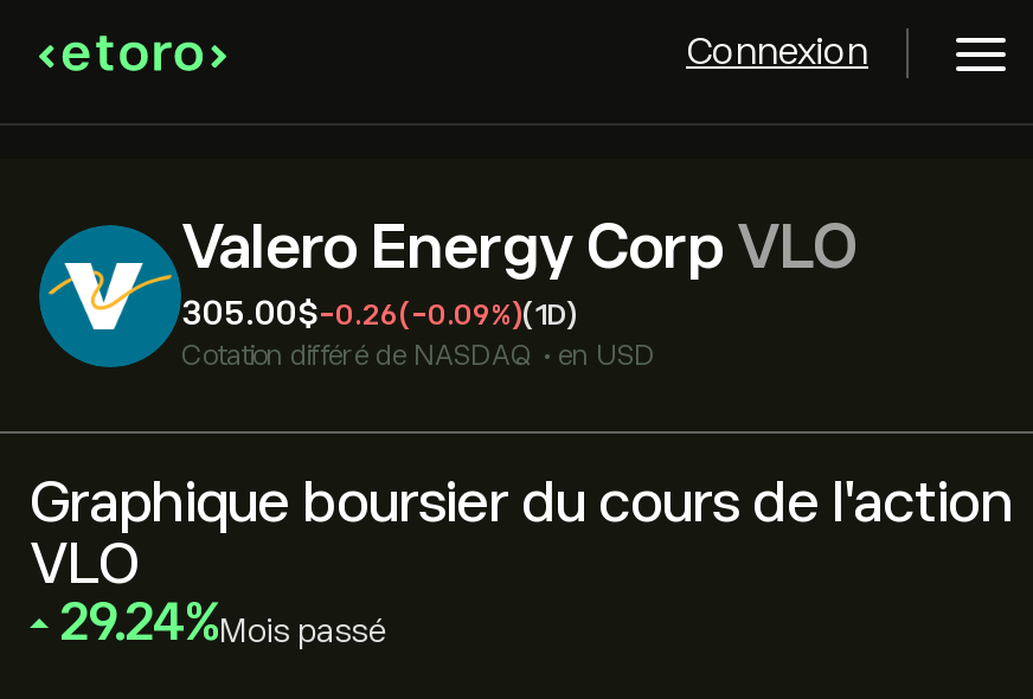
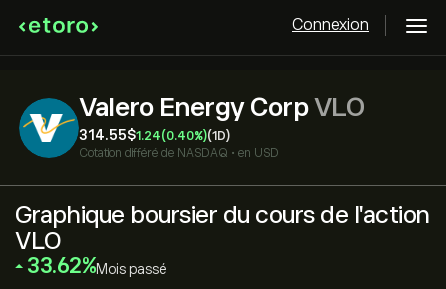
[181,294,577,332] 305.00$-0.26(-0.09%)(1D) -> [79,127,230,143] 314.55$1.24(0.40%)(1D)
[58,592,387,652] 29.24 Mois passé -> [27,253,167,278] 33.62 Mois passé

